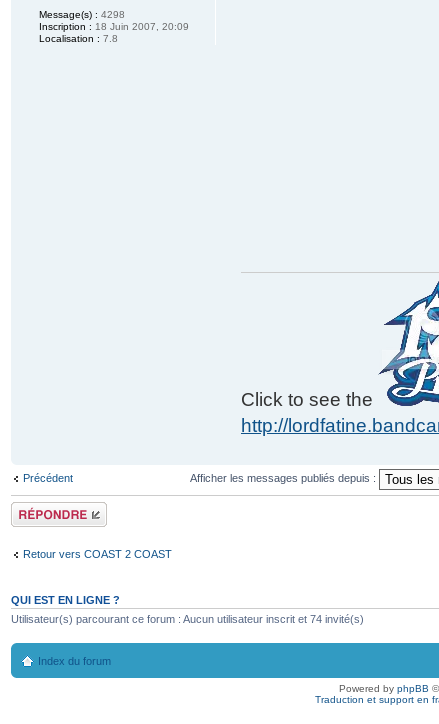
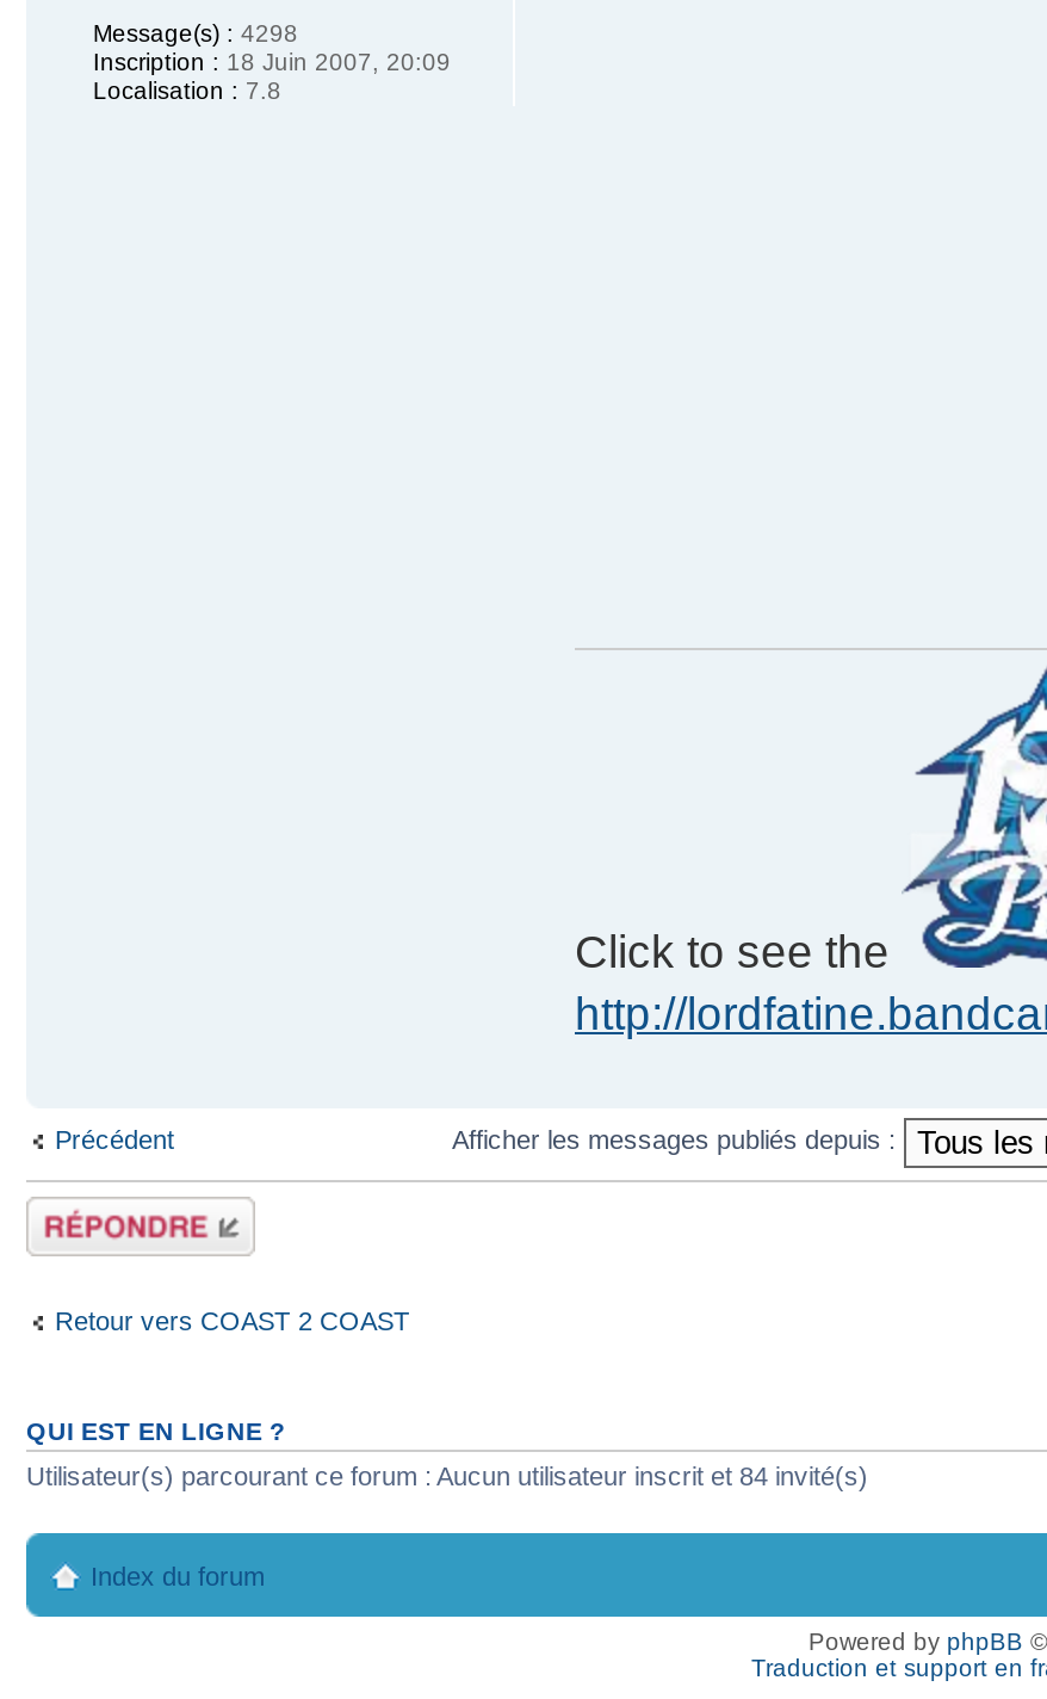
[11,613,364,625] Utilisateur(s) parcourant ce forum : Aucun utilisateur inscrit et 74 invité(s) -> [26,1462,868,1490] Utilisateur(s) parcourant ce forum : Aucun utilisateur inscrit et 84 invité(s)

